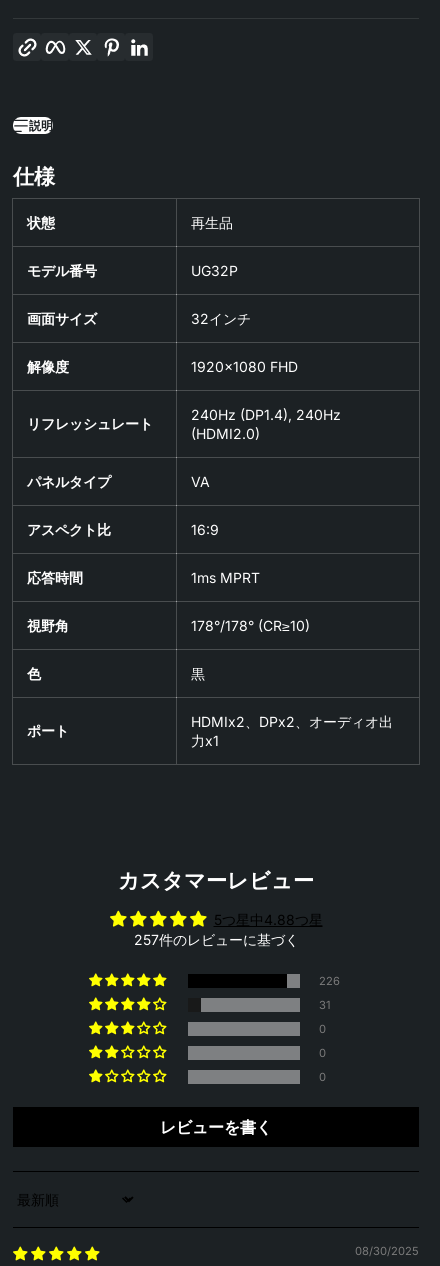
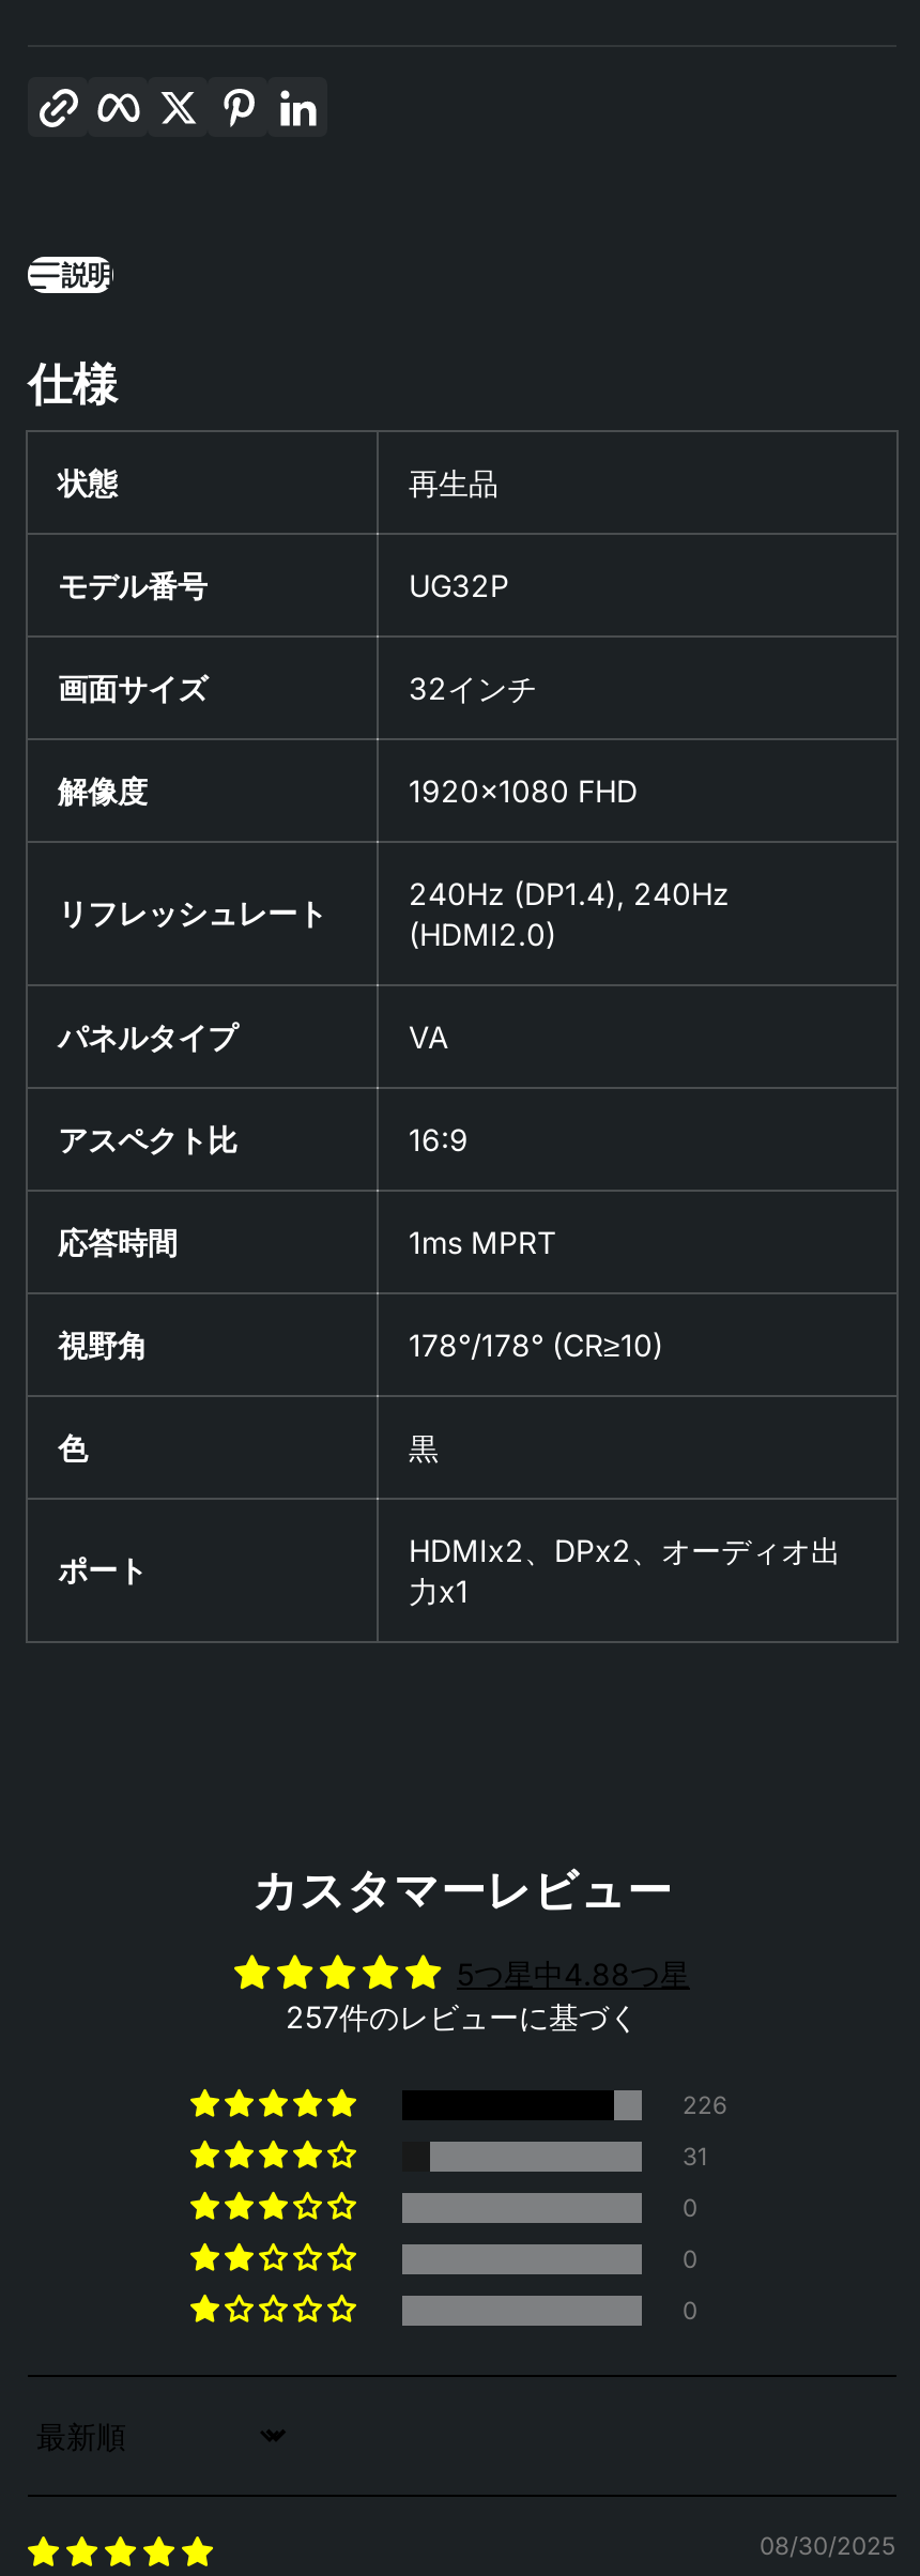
[160,1117,272,1137] レビューを書く -> none

